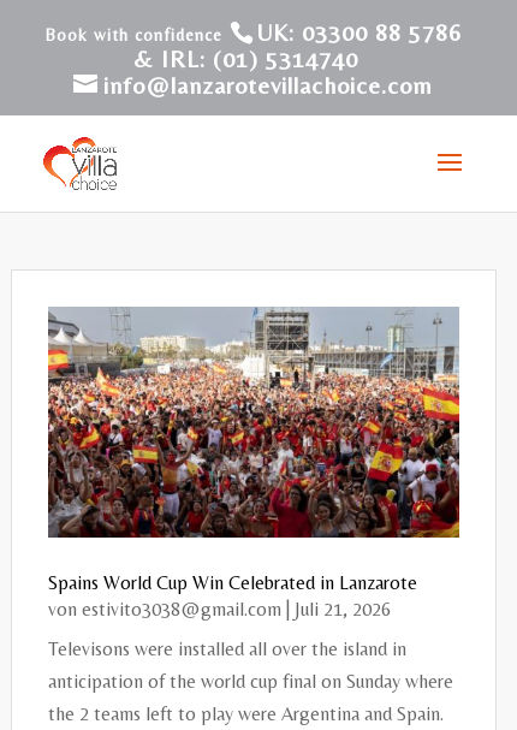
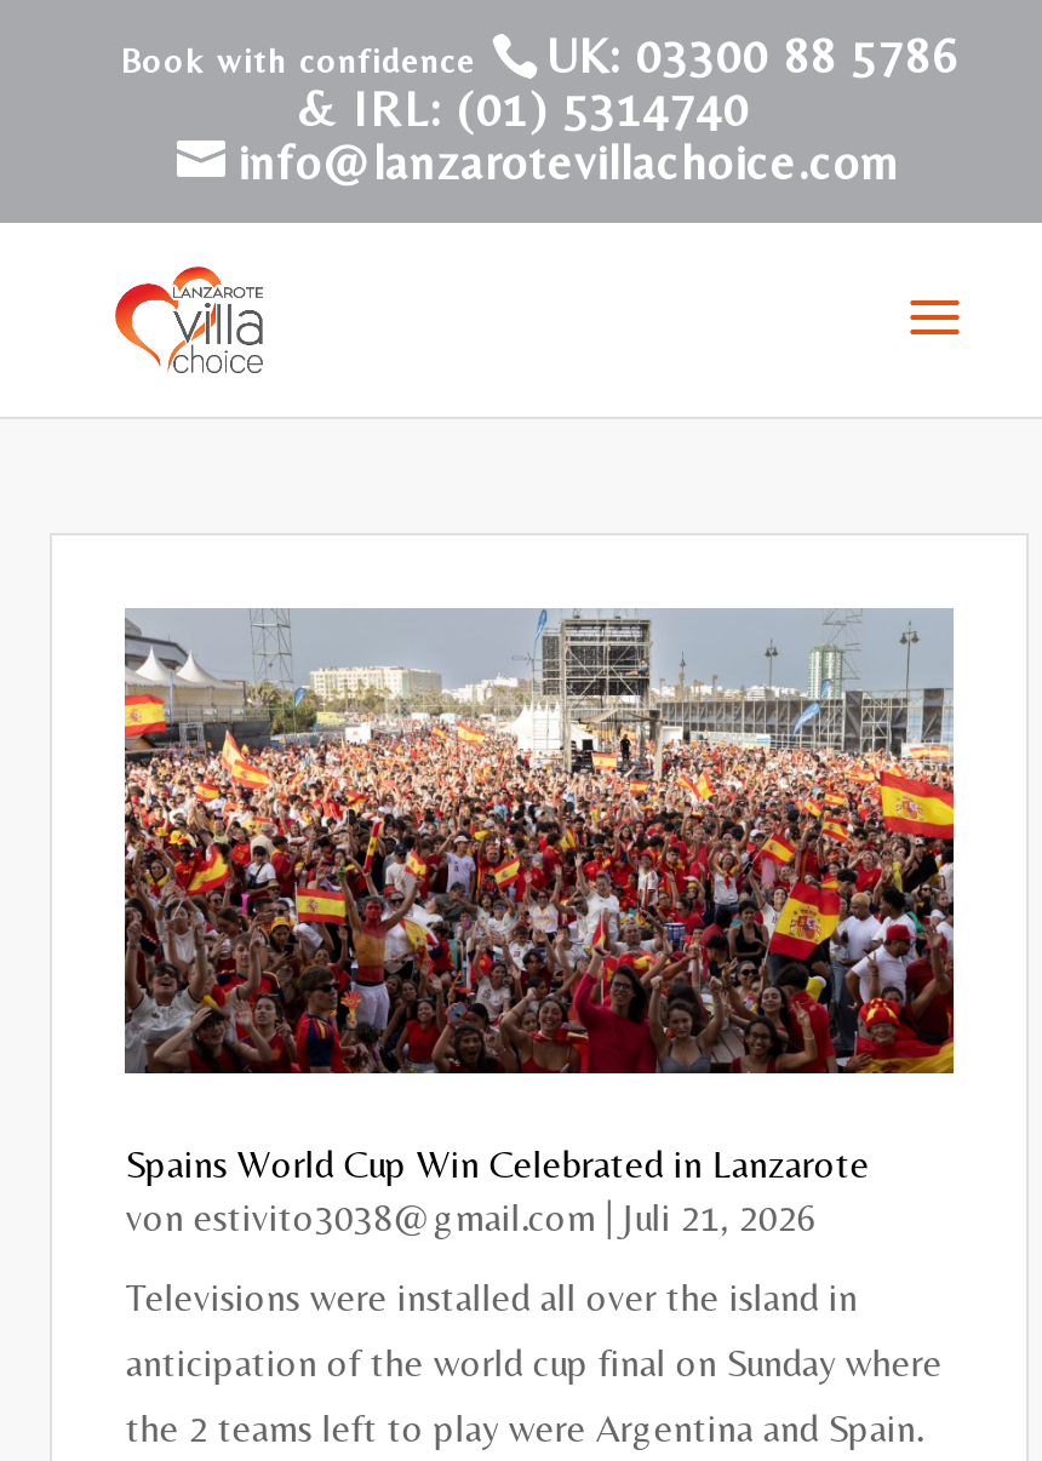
[49,637,407,660] Televisons were installed all over the island in -> [126,1275,858,1321] Televisions were installed all over the island in

